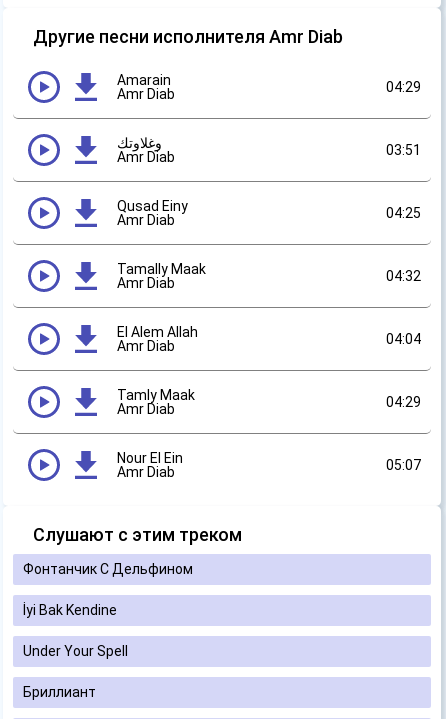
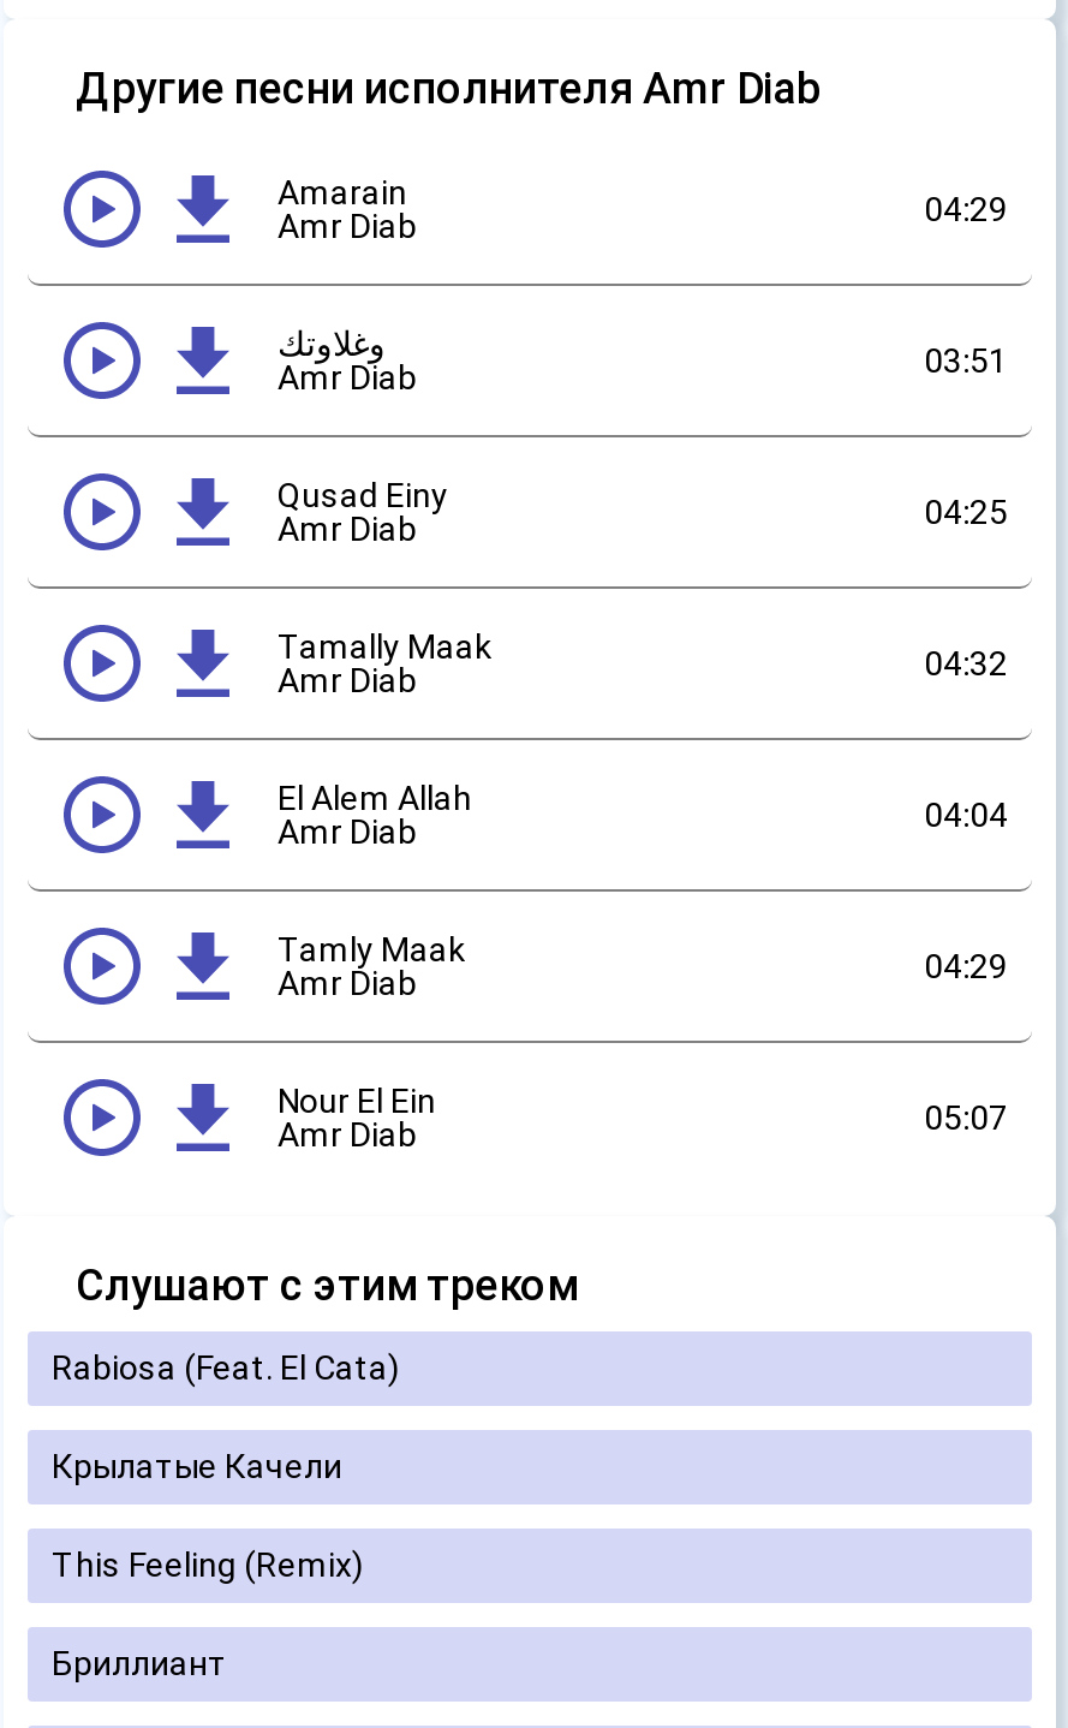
[23,561,193,577] Фонтанчик С Дельфином -> [52,1348,400,1387] Rabiosa (Feat. El Cata)
[23,602,117,618] İyi Bak Kendine -> [52,1447,342,1485] Крылатые Качели
[23,643,128,659] Under Your Spell -> [52,1545,364,1584] This Feeling (Remix)

